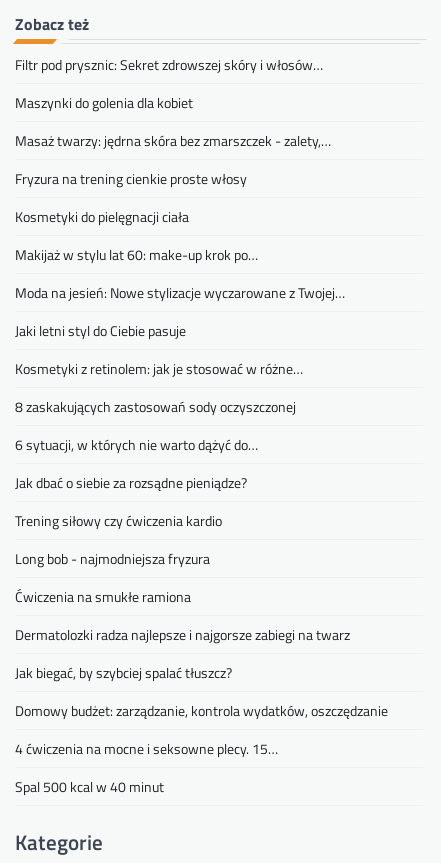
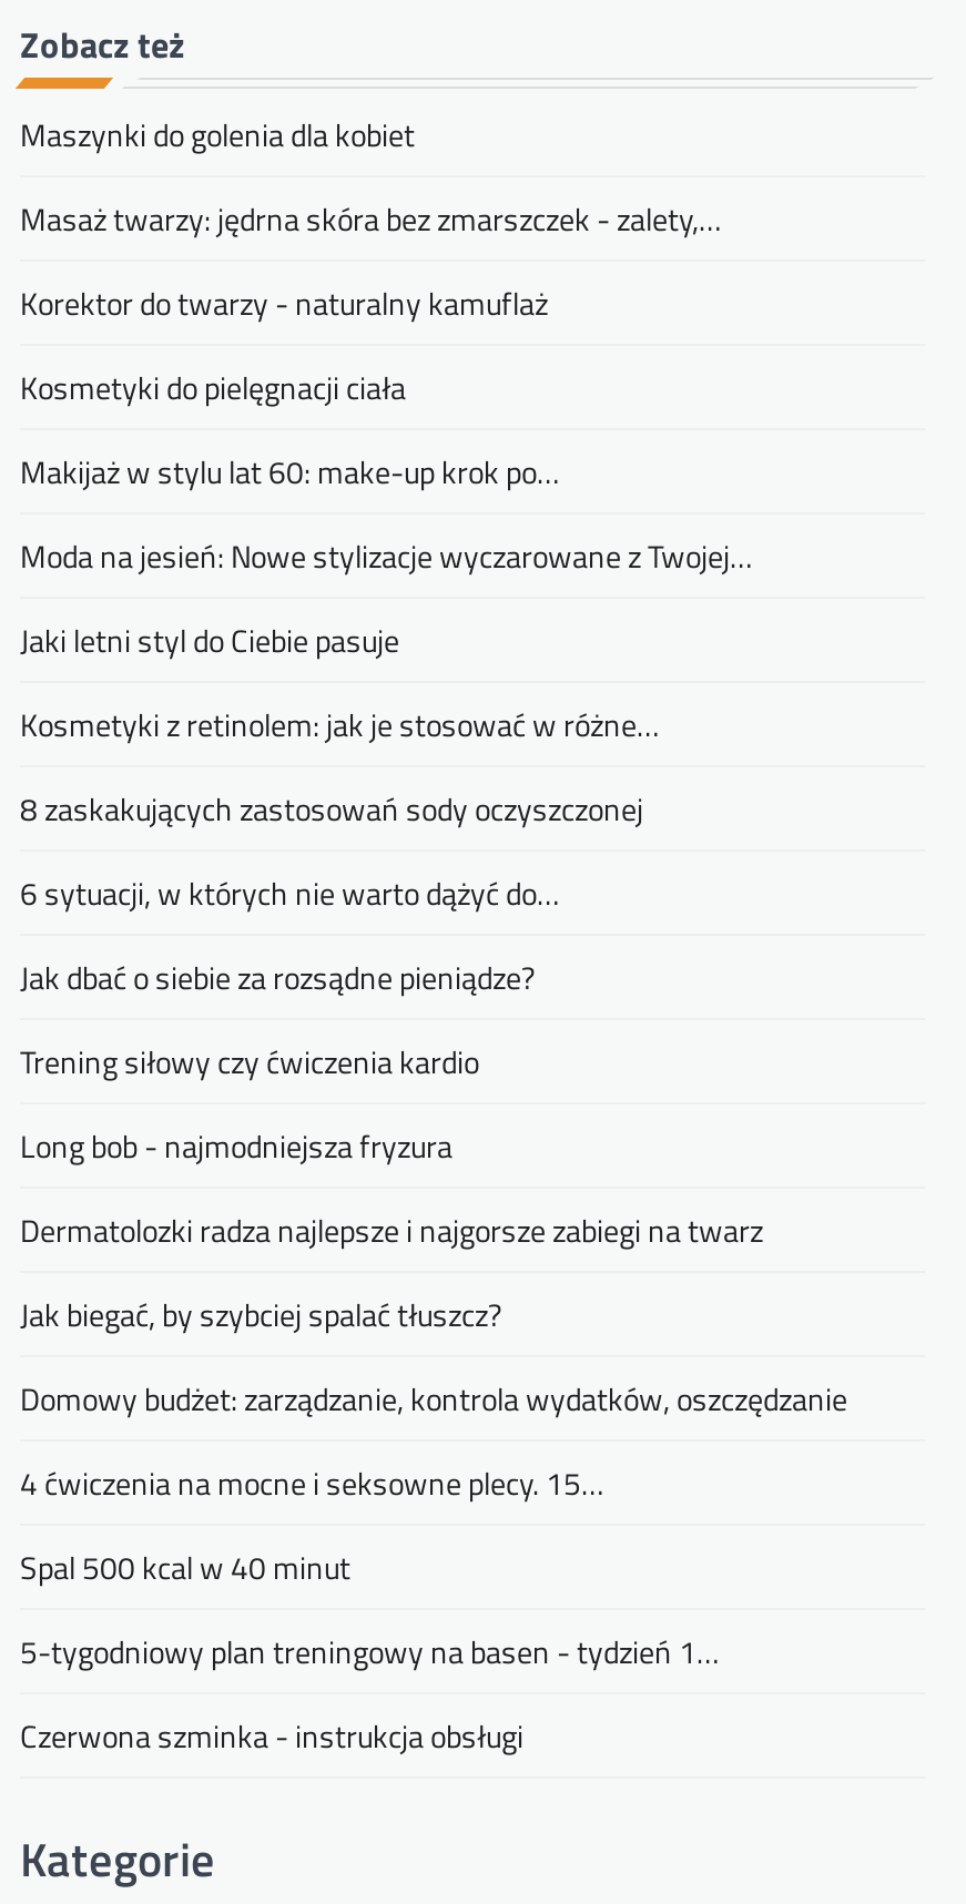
[15,54,323,75] Filtr pod prysznic: Sekret zdrowszej skóry i włosów… -> none
moved [15,92,331,151] -> [20,111,721,242]: Maszynki do golenia dla kobiet | Masaż twarzy: jędrna skóra bez zmarszczek - zalety,…
[15,168,247,189] Fryzura na trening cienkie proste włosy -> [20,279,548,326] Korektor do twarzy - naturalny kamuflaż
moved [15,206,345,569] -> [20,364,752,1169]: Kosmetyki do pielęgnacji ciała | Makijaż w stylu lat 60: make-up krok po… | Moda na jesień: Nowe stylizacje wyczarowane z Twojej… | ... | Trening siłowy czy ćwiczenia kardio | Long bob - najmodniejsza fryzura
[15,586,191,607] Ćwiczenia na smukłe ramiona -> none
moved [15,624,388,797] -> [20,1206,847,1590]: Dermatolozki radza najlepsze i najgorsze zabiegi na twarz | Jak biegać, by szybciej spalać tłuszcz? | Domowy budżet: zarządzanie, kontrola wydatków, oszczędzanie | 4 ćwiczenia na mocne i seksowne plecy. 15… | Spal 500 kcal w 40 minut
none -> [20,1628,719,1759] 5-tygodniowy plan treningowy na basen - tydzień 1… | Czerwona szminka - instrukcja obsługi

